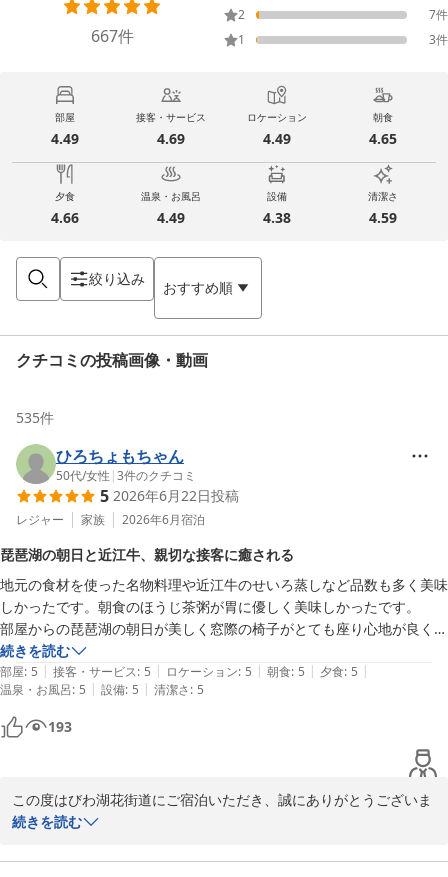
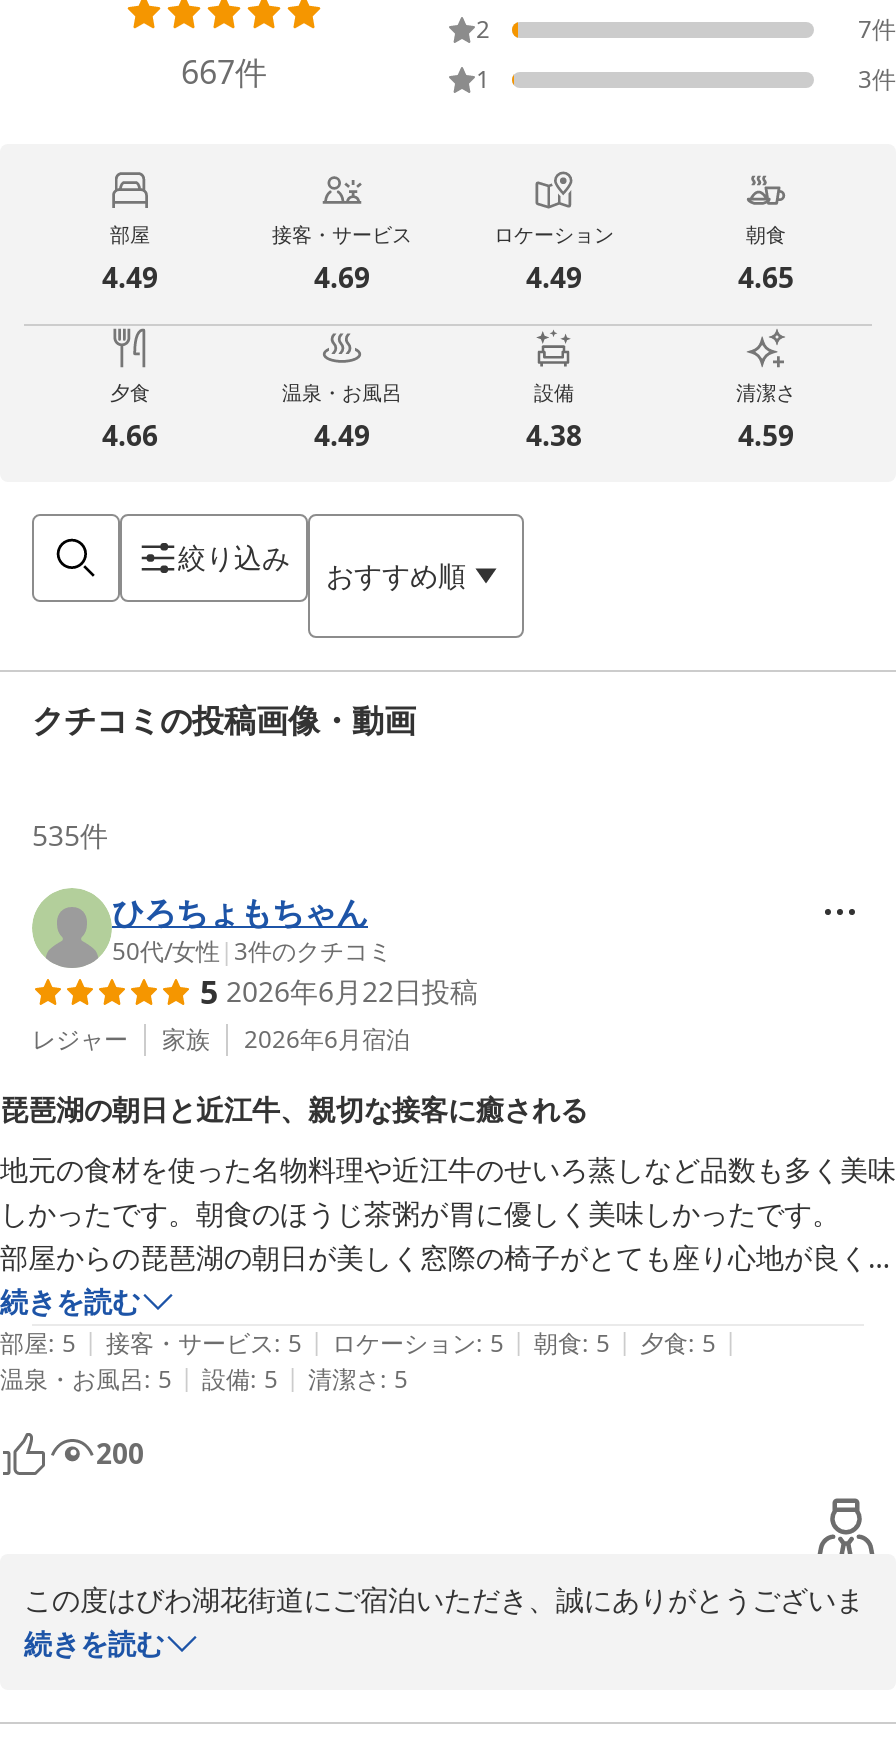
[48,717,72,736] 193 -> [96,1434,144,1472] 200

